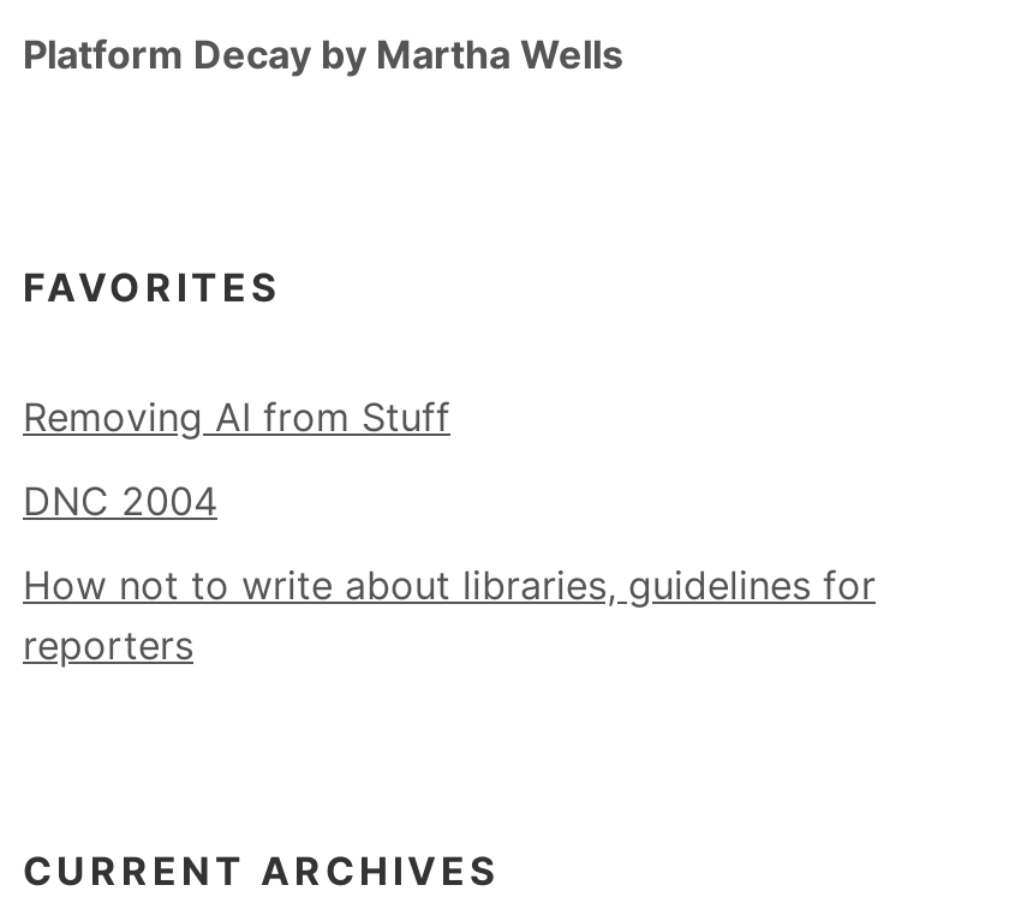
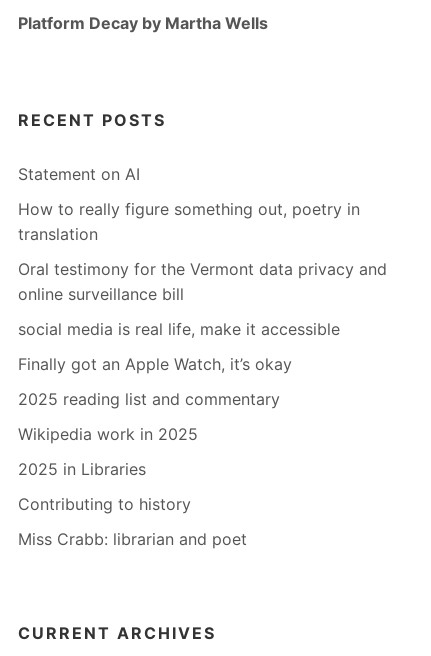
[23,262,876,668] FAVORITES | Removing AI from Stuff | DNC 2004 | How not to write about libraries, guidelines for | reporters -> [18,110,387,549] RECENT POSTS | Statement on AI | How to really figure something out, poetry in | translation | Oral testimony for the Vermont data privacy and | online surveillance bill | social media is real life, make it accessible | Finally got an Apple Watch, it’s okay | 2025 reading list and commentary | Wikipedia work in 2025 | 2025 in Libraries | Contributing to history | Miss Crabb: librarian and poet

